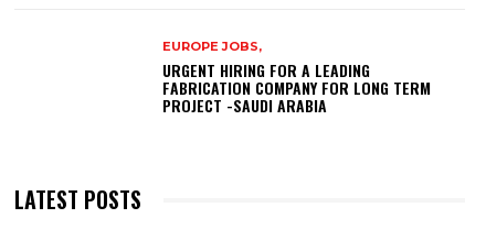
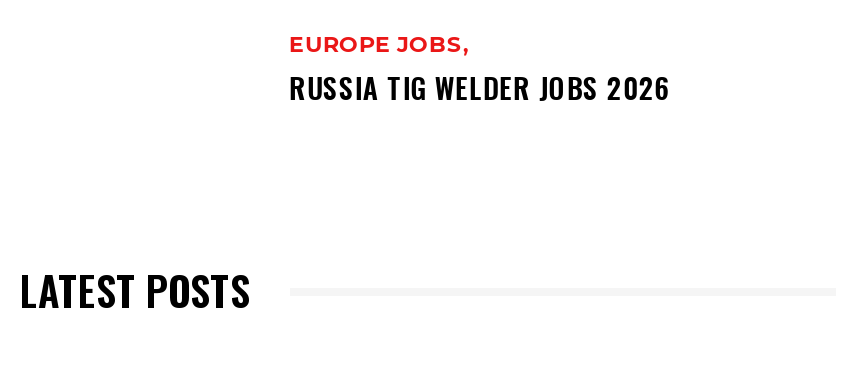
[163,58,431,116] URGENT HIRING FOR A LEADING | FABRICATION COMPANY FOR LONG TERM | PROJECT -SAUDI ARABIA -> [289,66,671,108] RUSSIA TIG WELDER JOBS 2026

